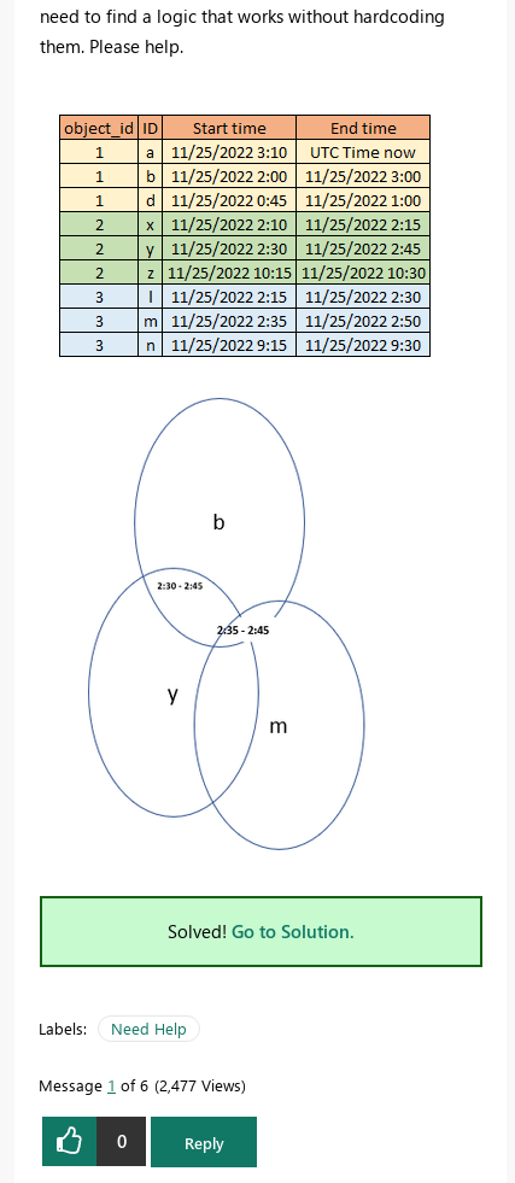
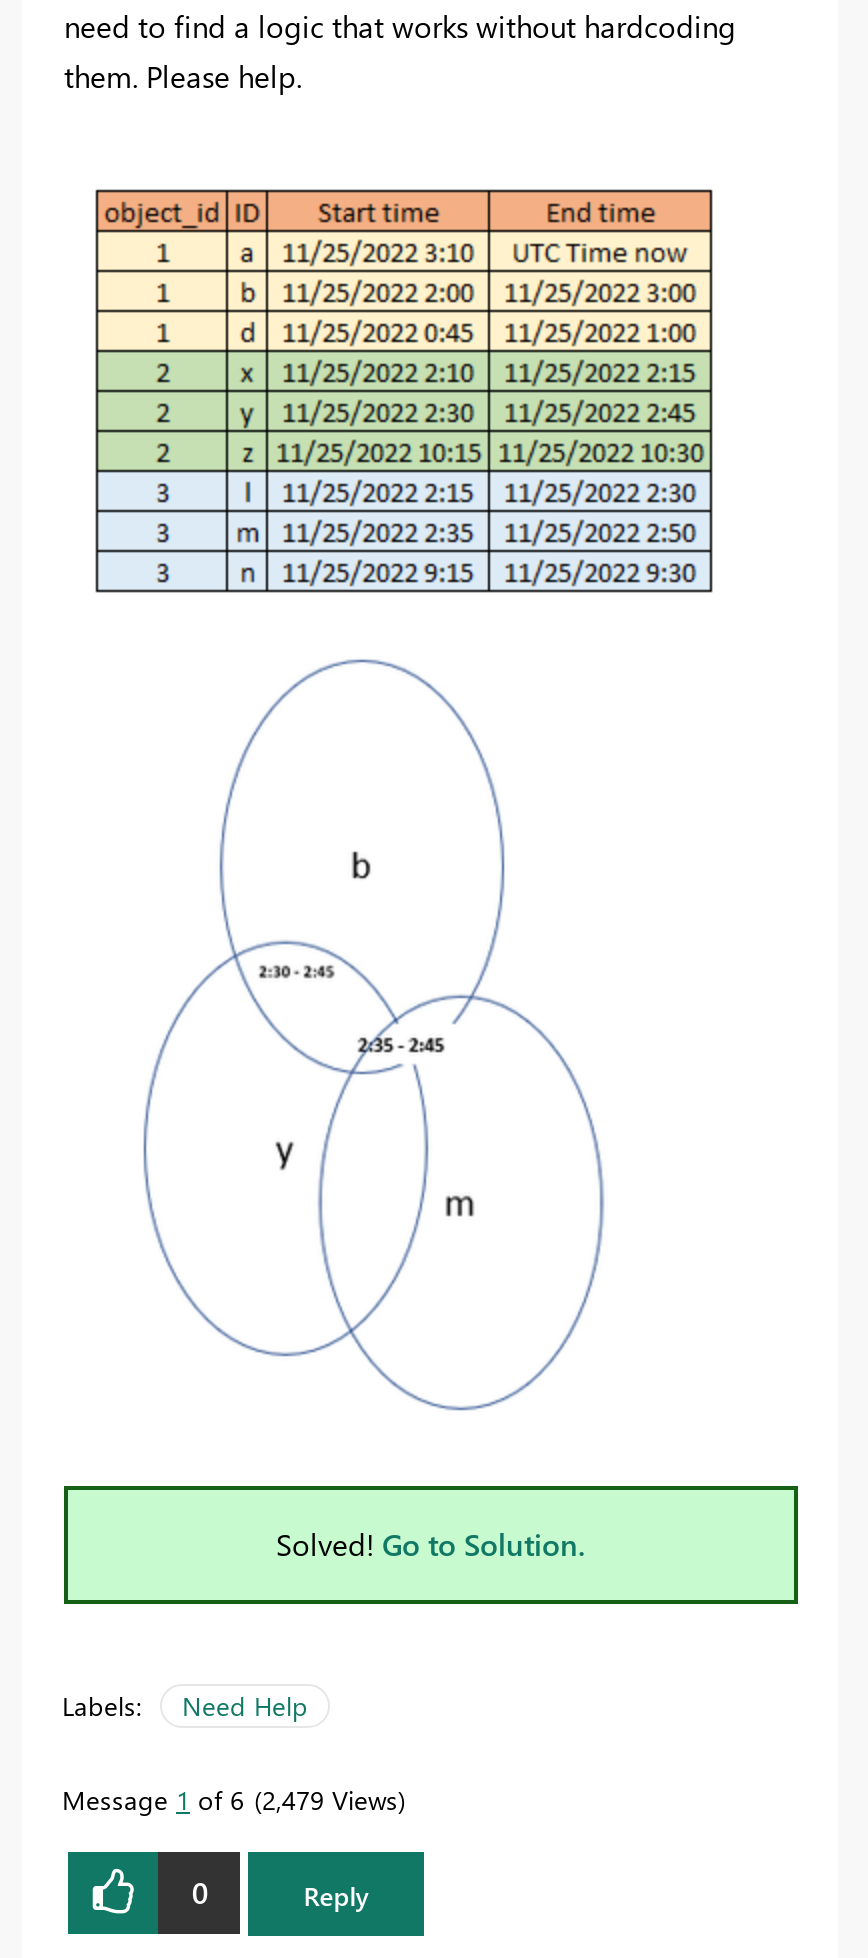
[39,1074,241,1095] Message 1 of 6 2,477 Views -> [62,1782,398,1816] Message 1 of 6 2,479 Views

